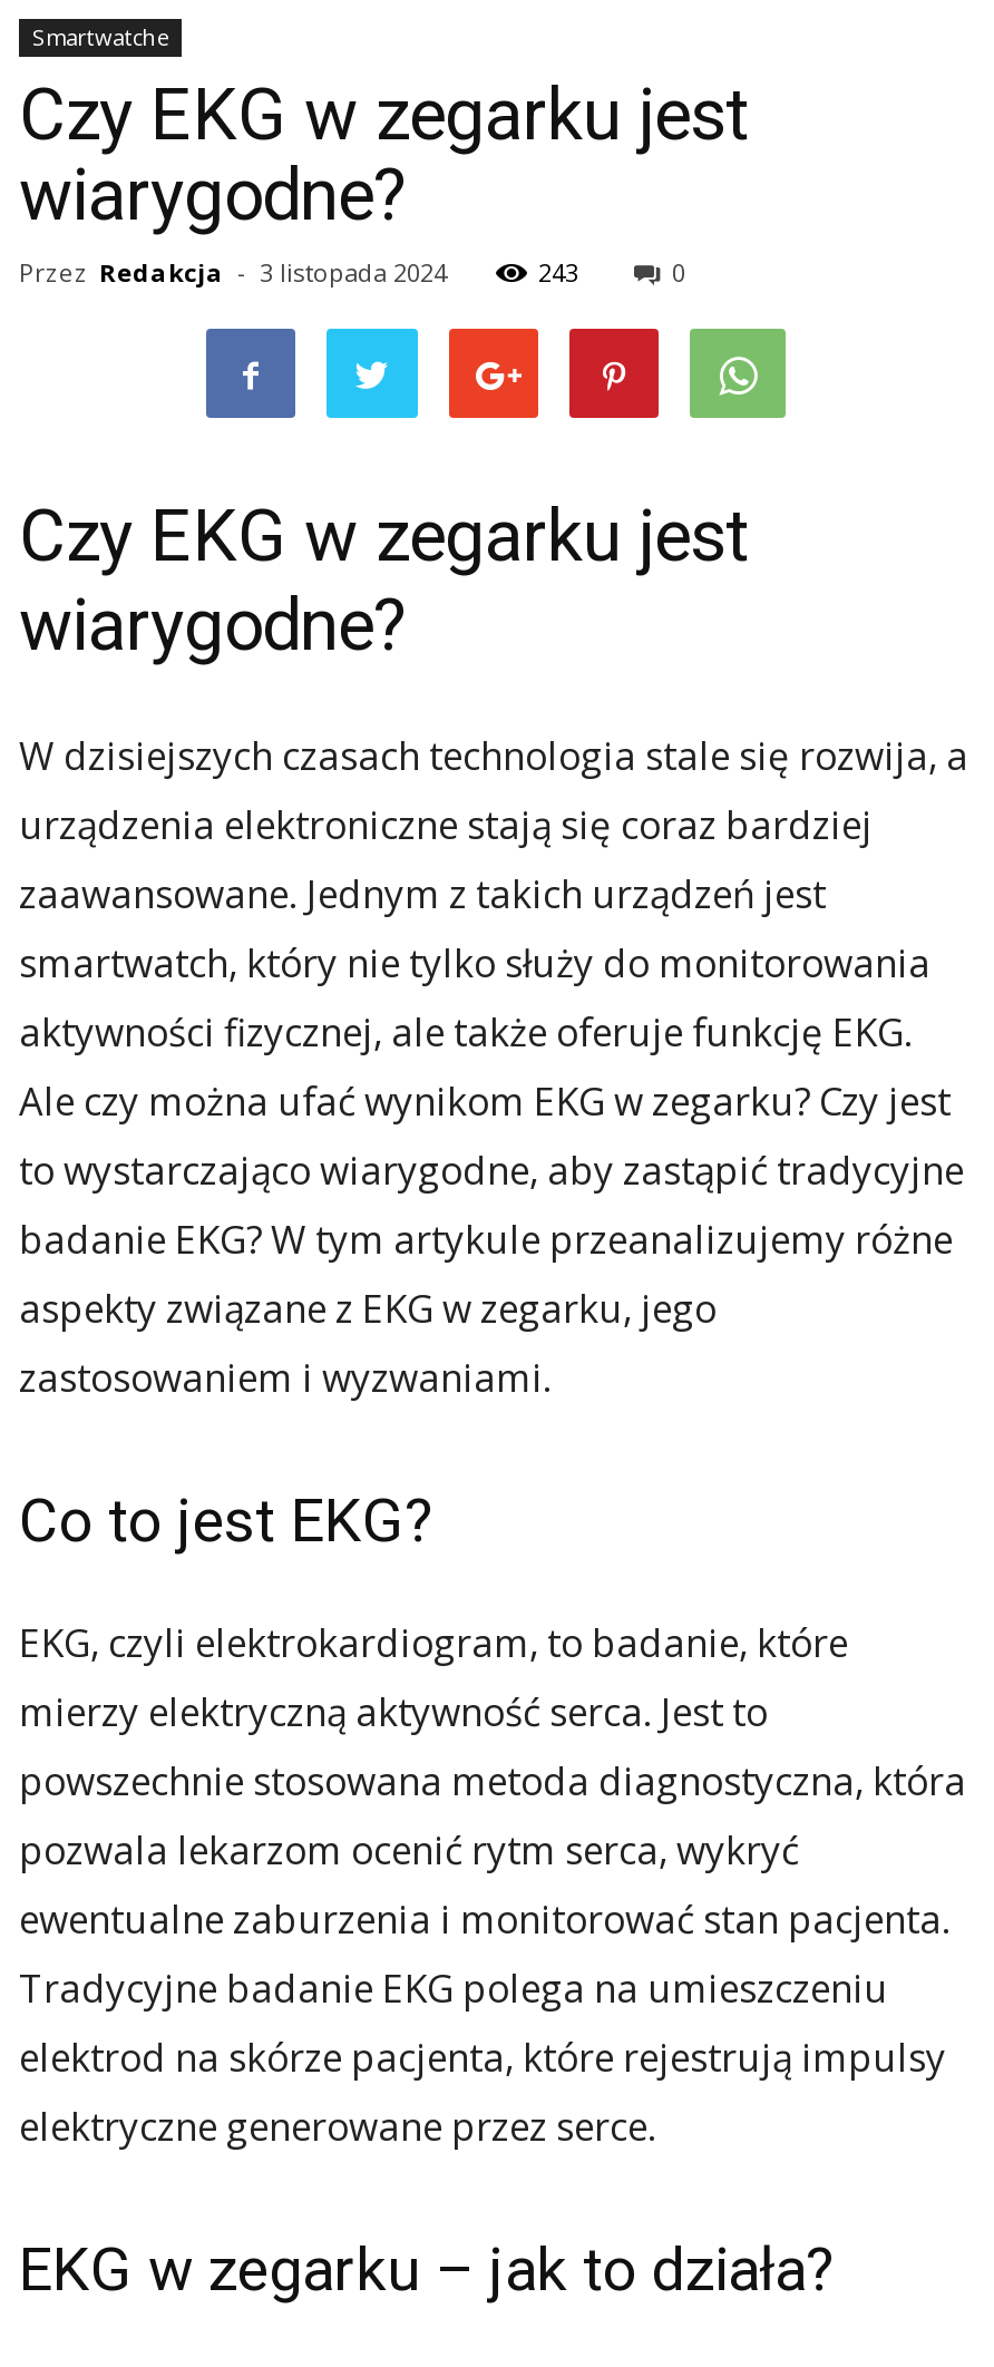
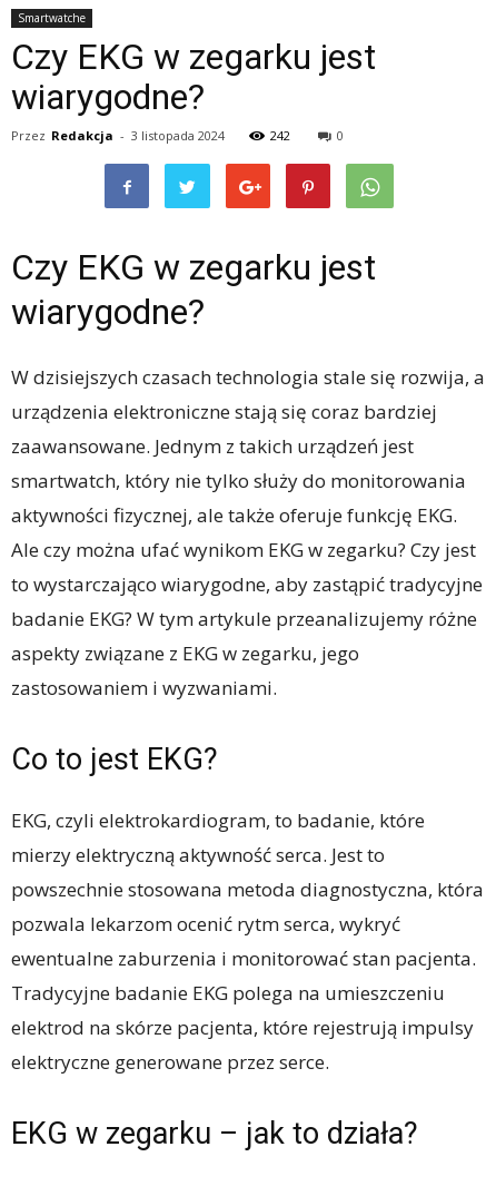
[538,255,578,289] 243 -> [270,127,290,144] 242

